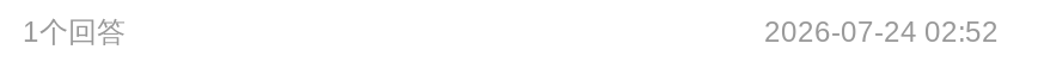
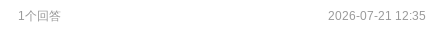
[764,16,999,49] 2026-07-24 02:52 -> [328,9,426,23] 2026-07-21 12:35

